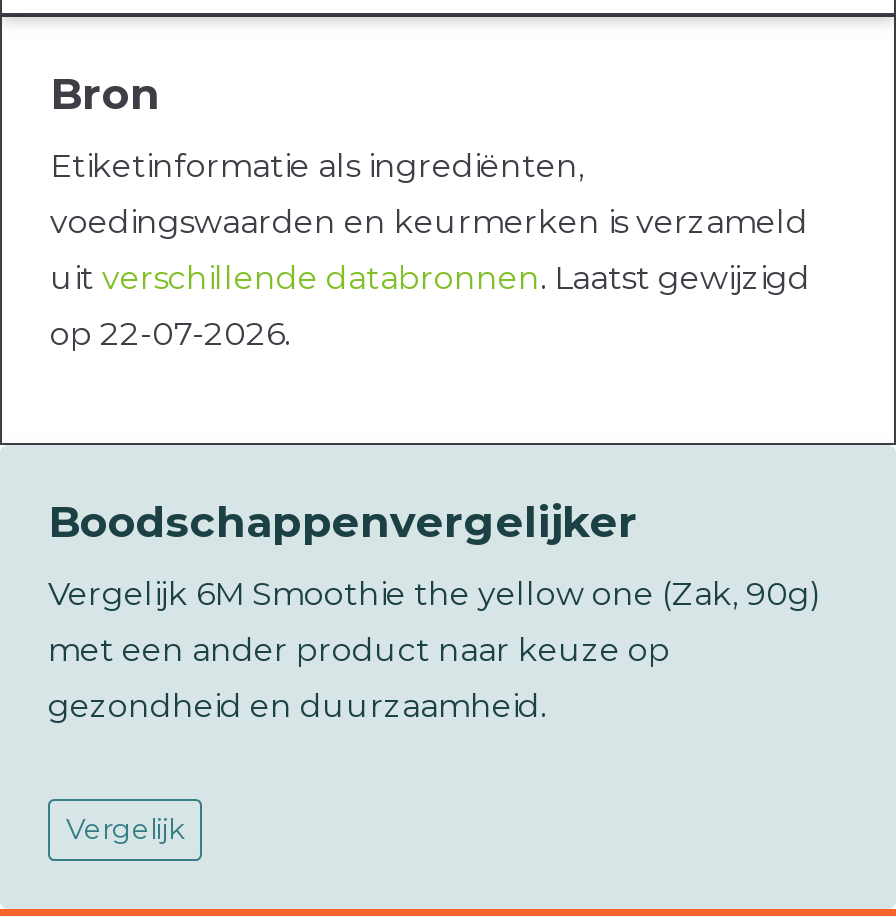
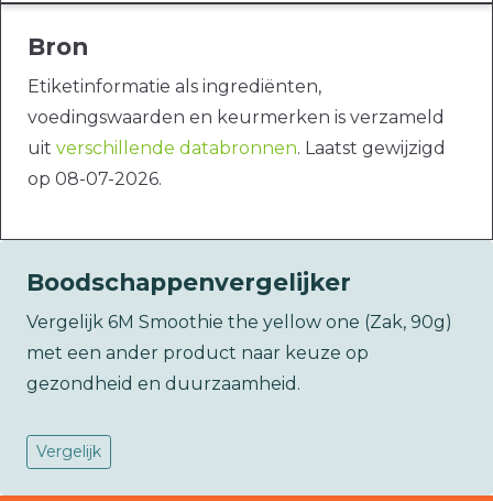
[50,315,290,353] op 22-07-2026. -> [28,168,162,189] op 08-07-2026.

